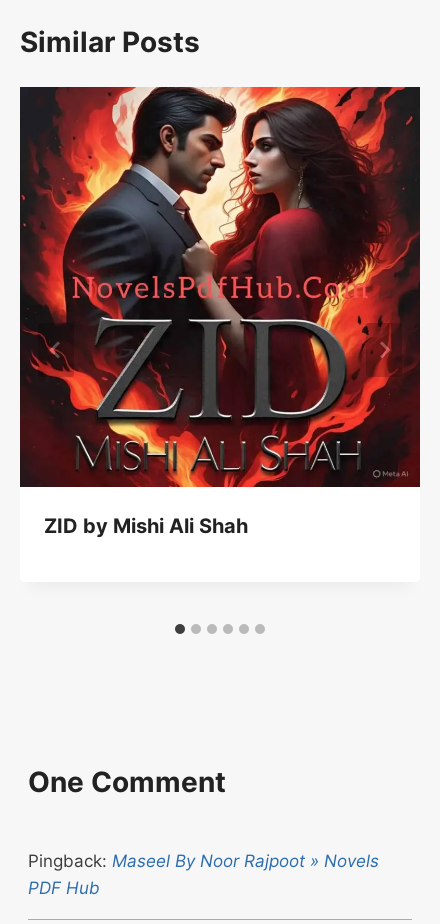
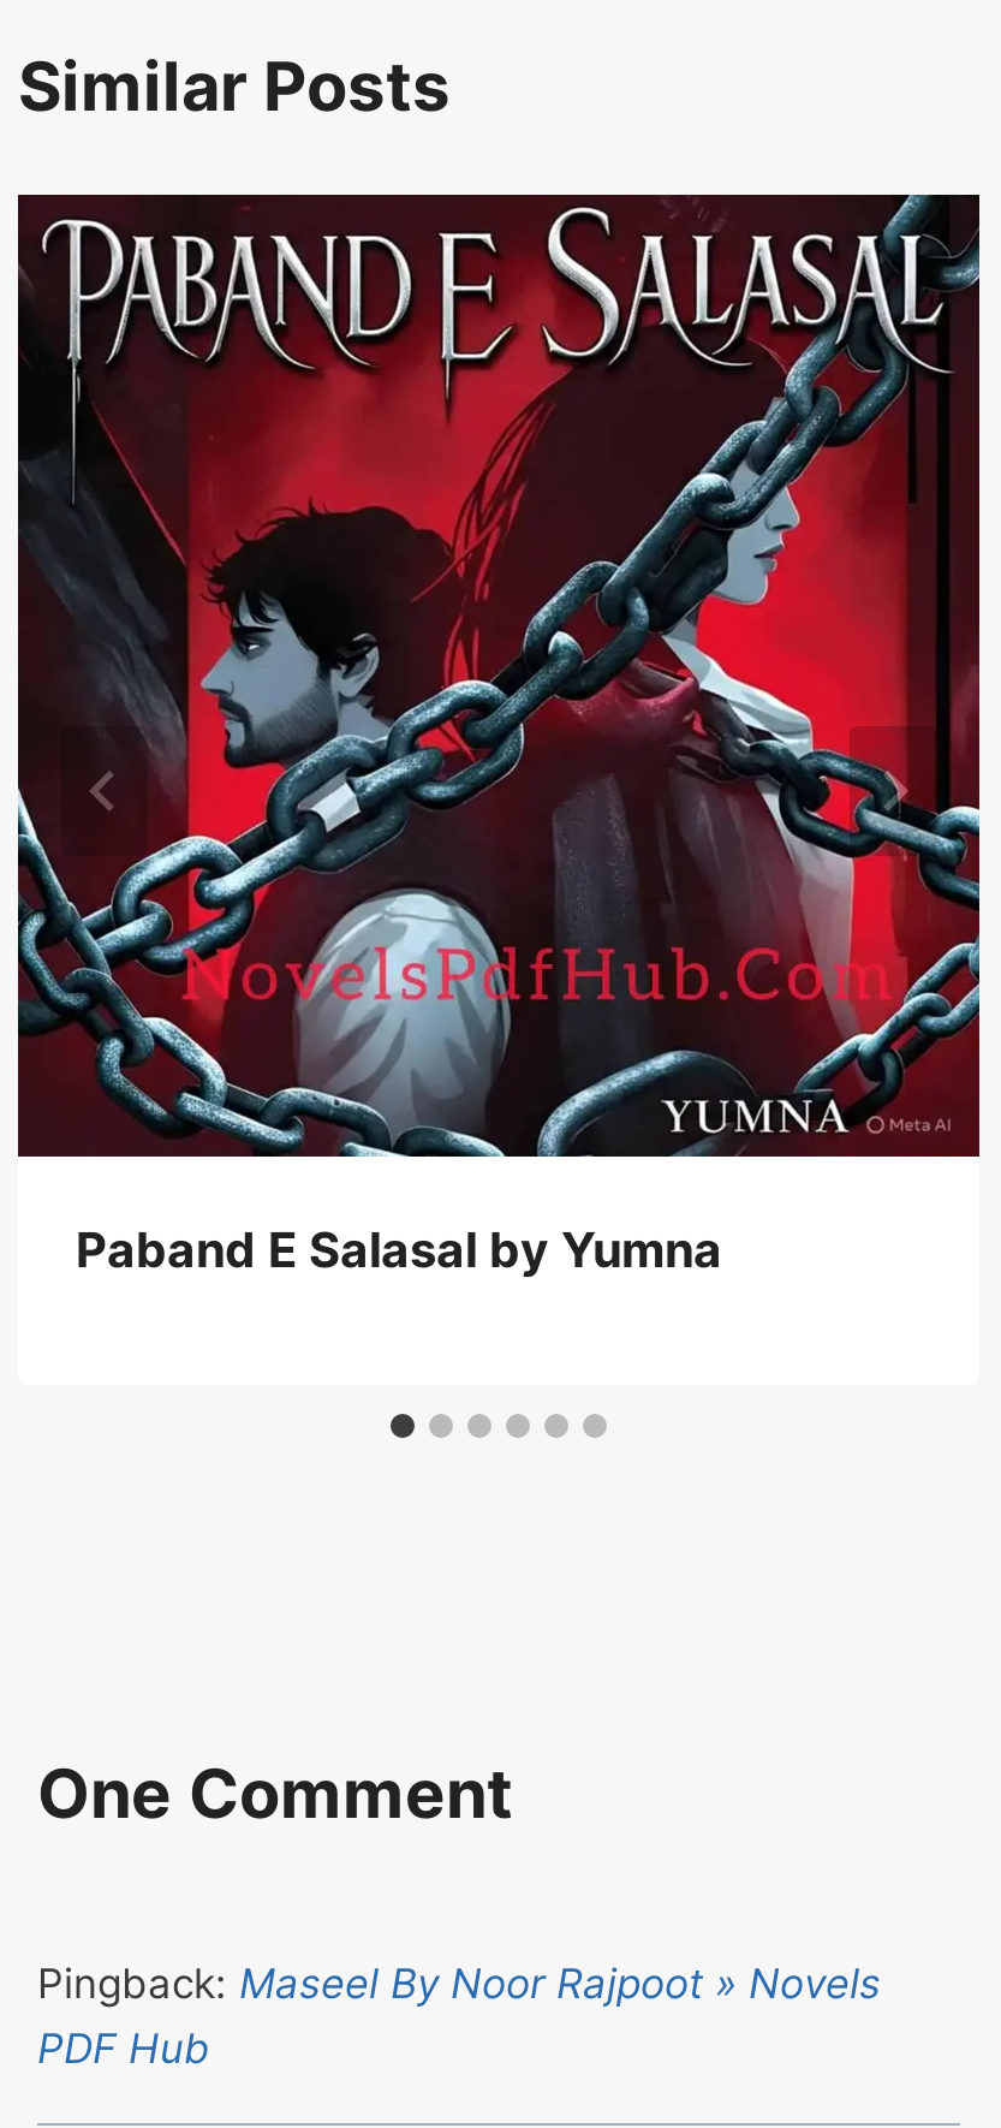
[20,86,420,538] [image] | ZID by Mishi Ali Shah -> [16,192,982,1279] [image] | Paband E Salasal by Yumna

